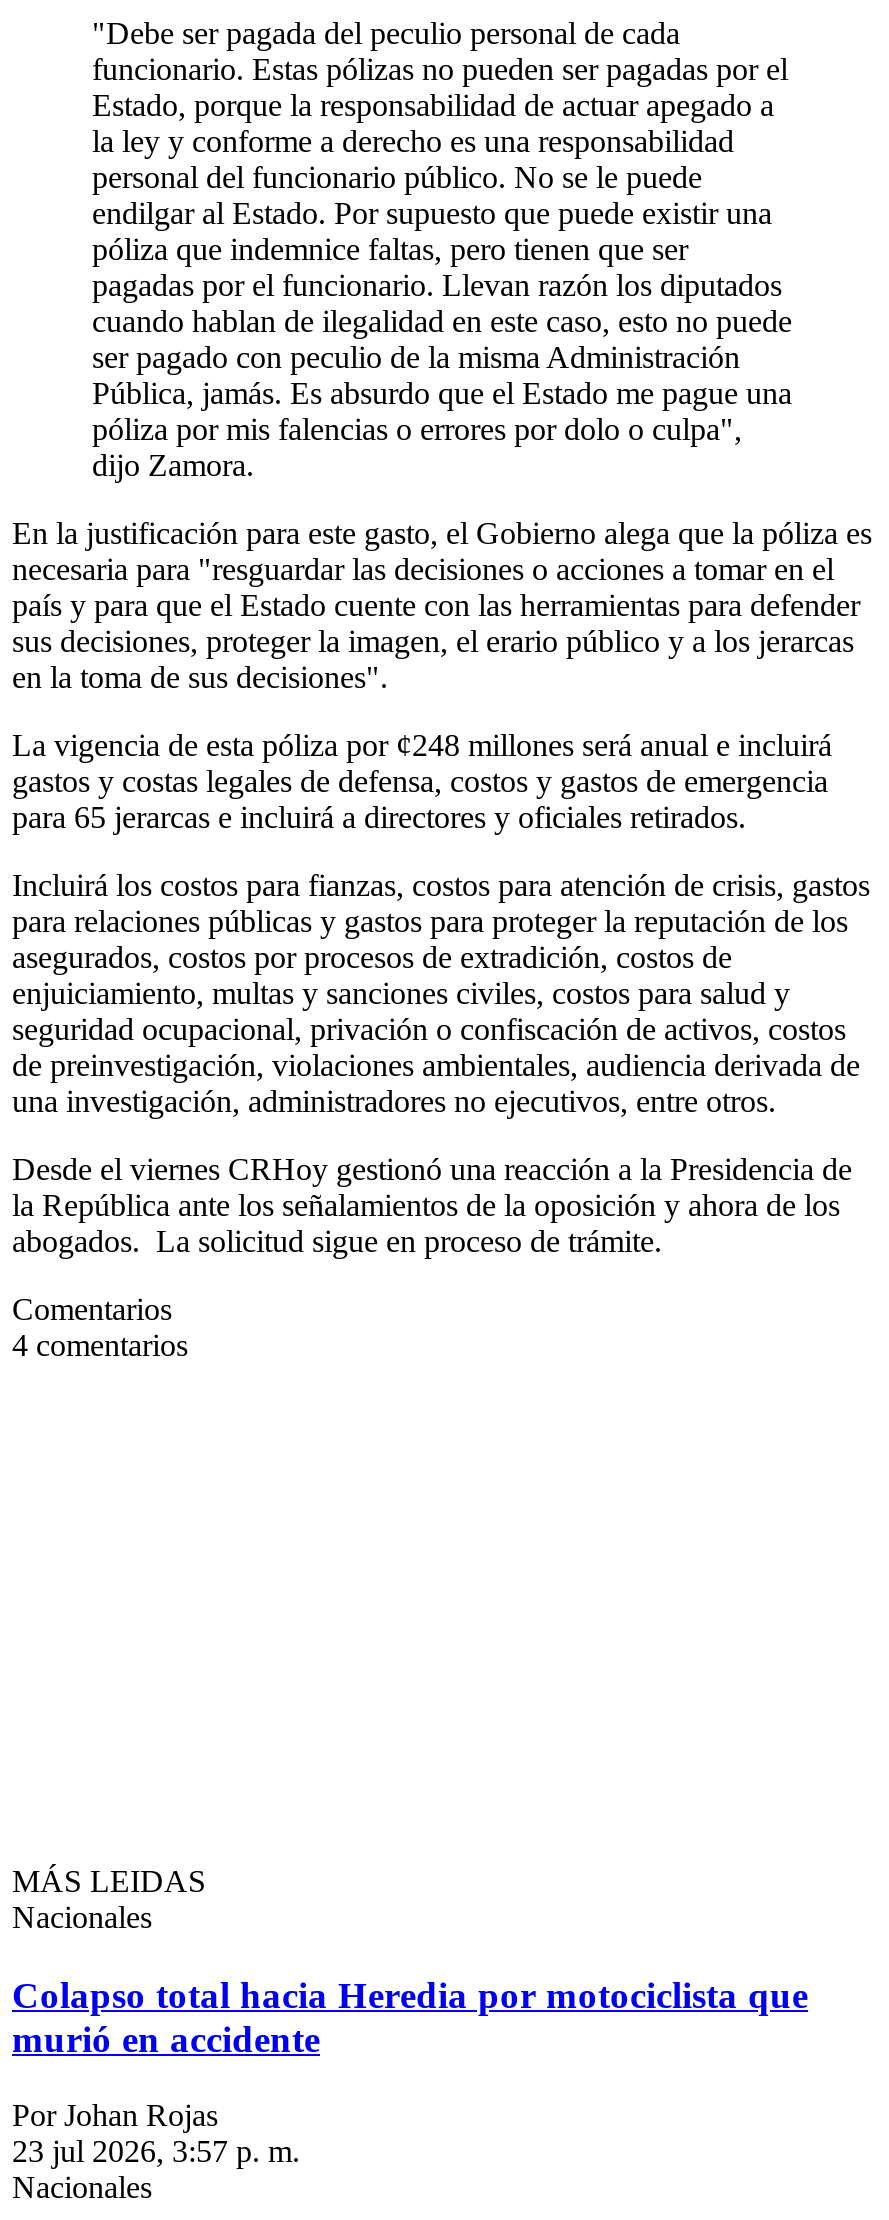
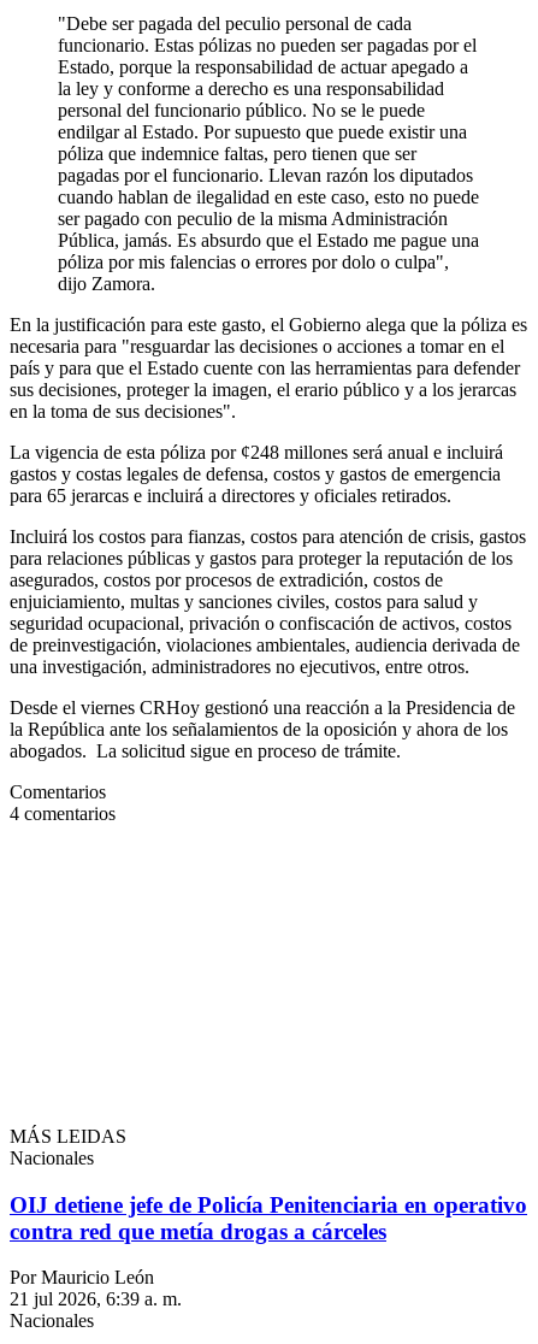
[12,1973,808,2059] Colapso total hacia Heredia por motociclista que | murió en accidente -> [10,1192,527,1244] OIJ detiene jefe de Policía Penitenciaria en operativo | contra red que metía drogas a cárceles
[12,2099,300,2169] Por Johan Rojas | 23 jul 2026, 3:57 p. m. -> [10,1267,182,1310] Por Mauricio León | 21 jul 2026, 6:39 a. m.

